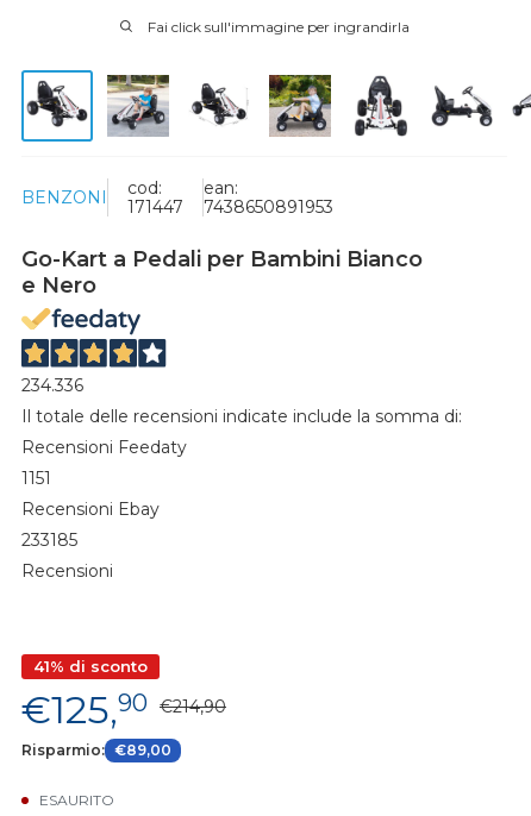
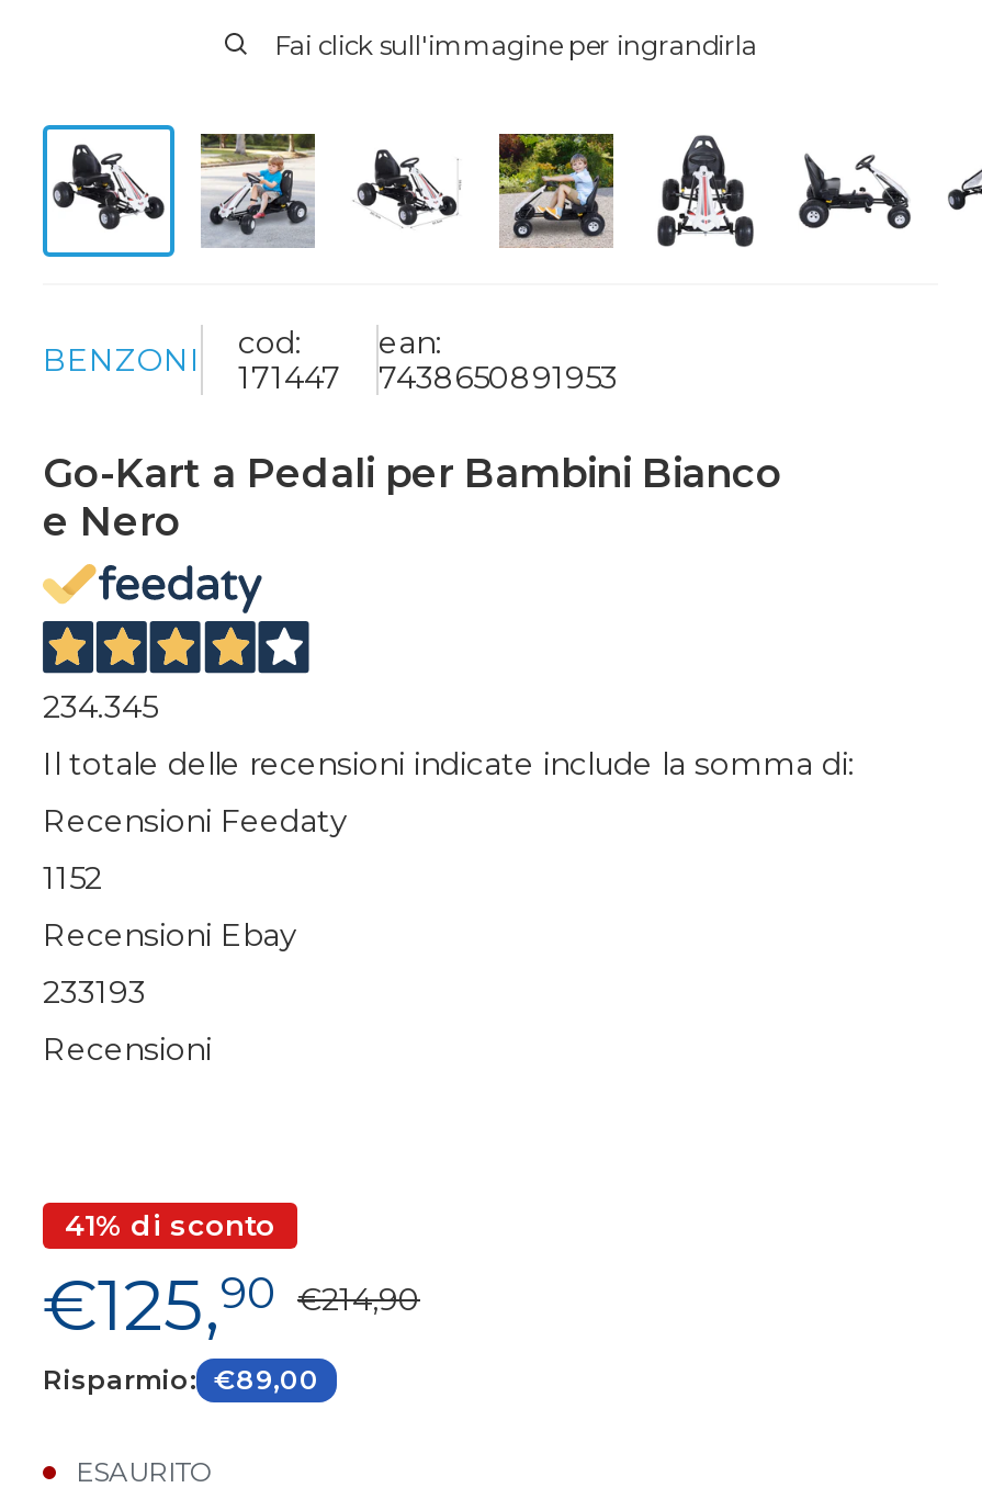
[21,375,83,396] 234.336 -> [43,687,157,726] 234.345
[21,467,51,489] 1151 -> [43,858,102,898] 1152
[21,529,77,551] 233185 -> [43,972,146,1012] 233193

